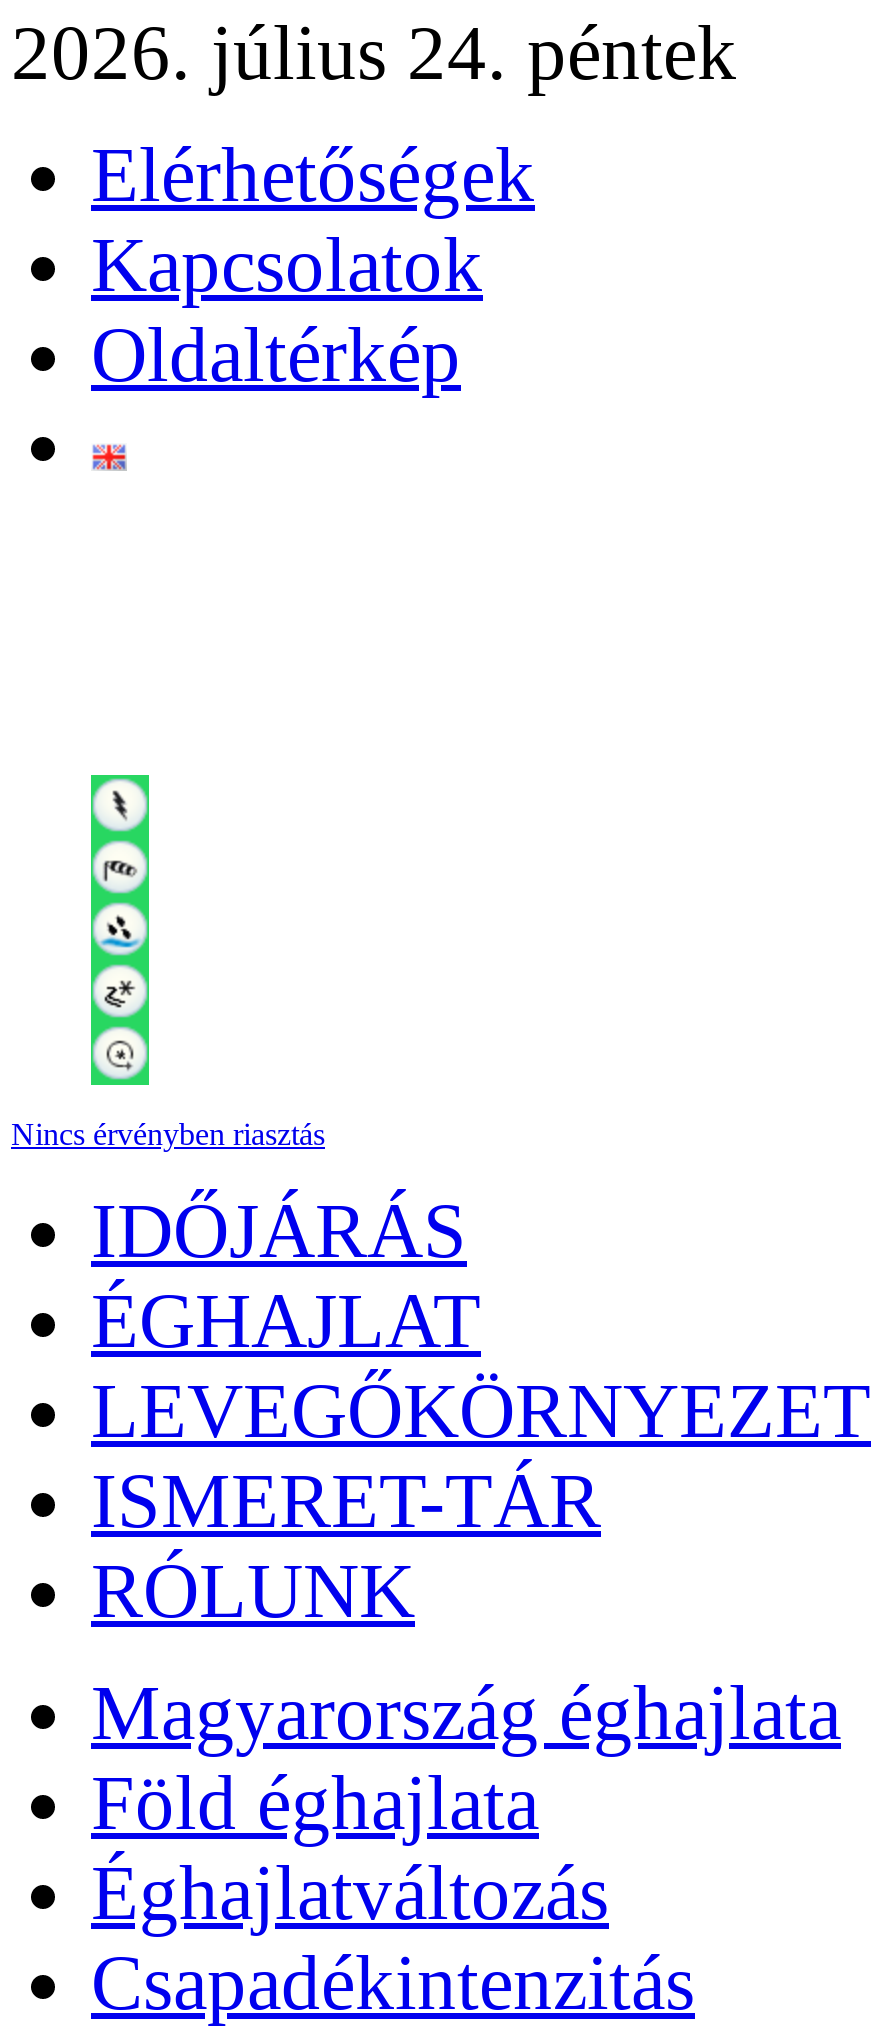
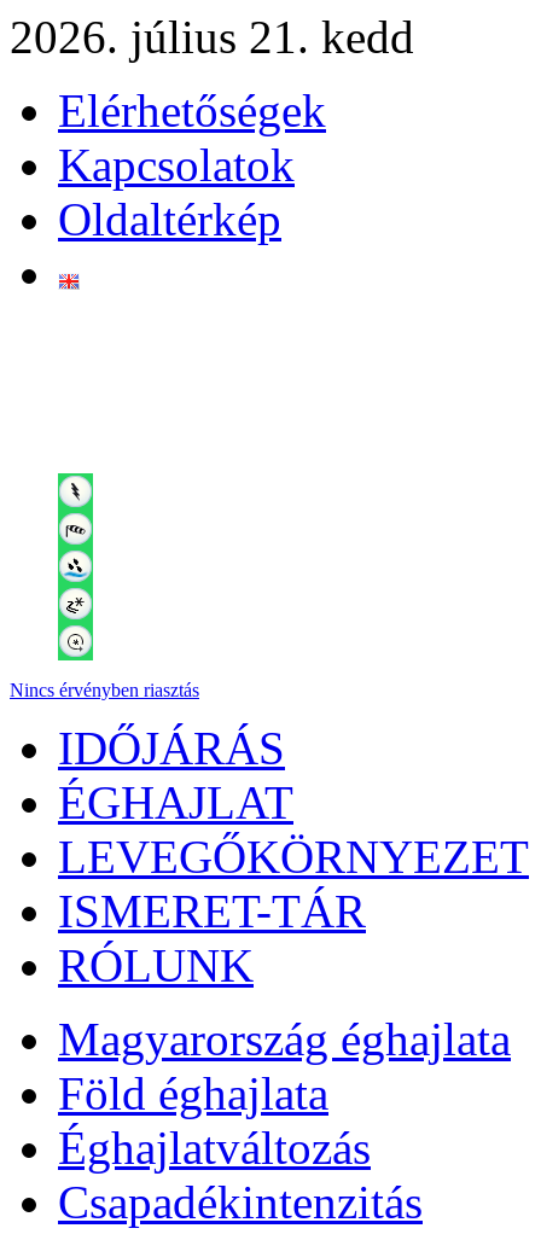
[11,9,737,95] 2026. július 24. péntek -> [10,11,414,63] 2026. július 21. kedd

